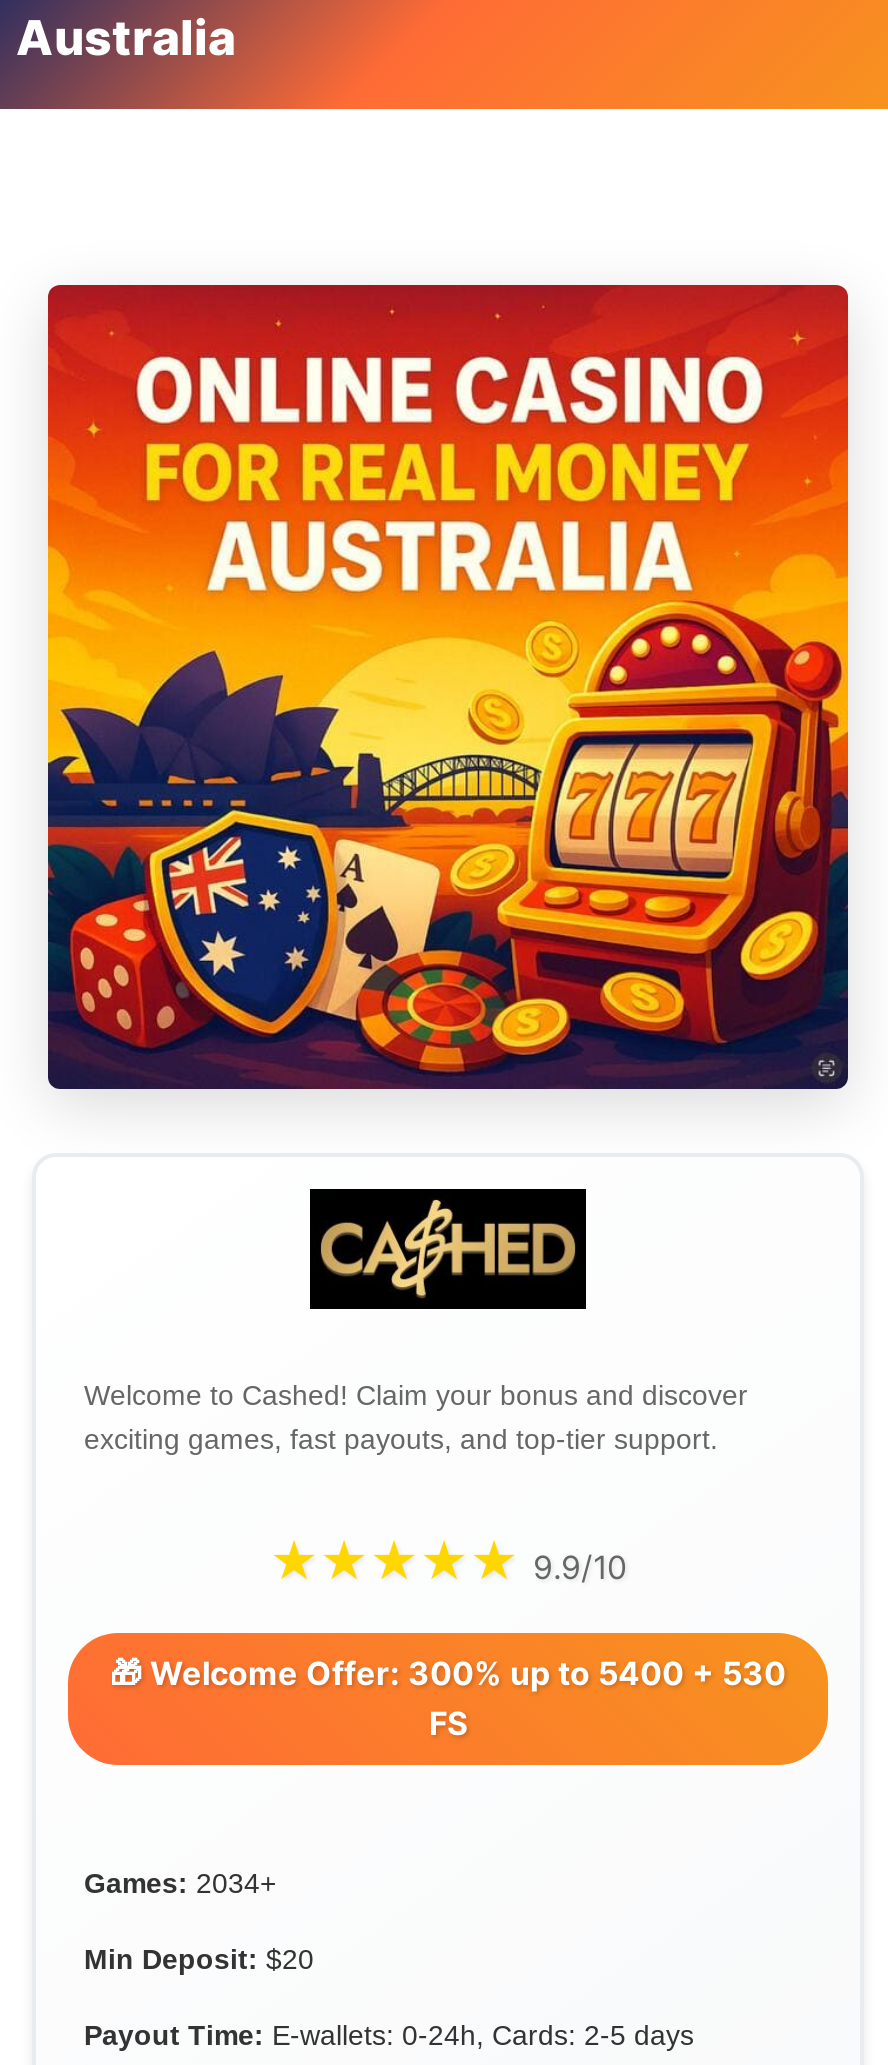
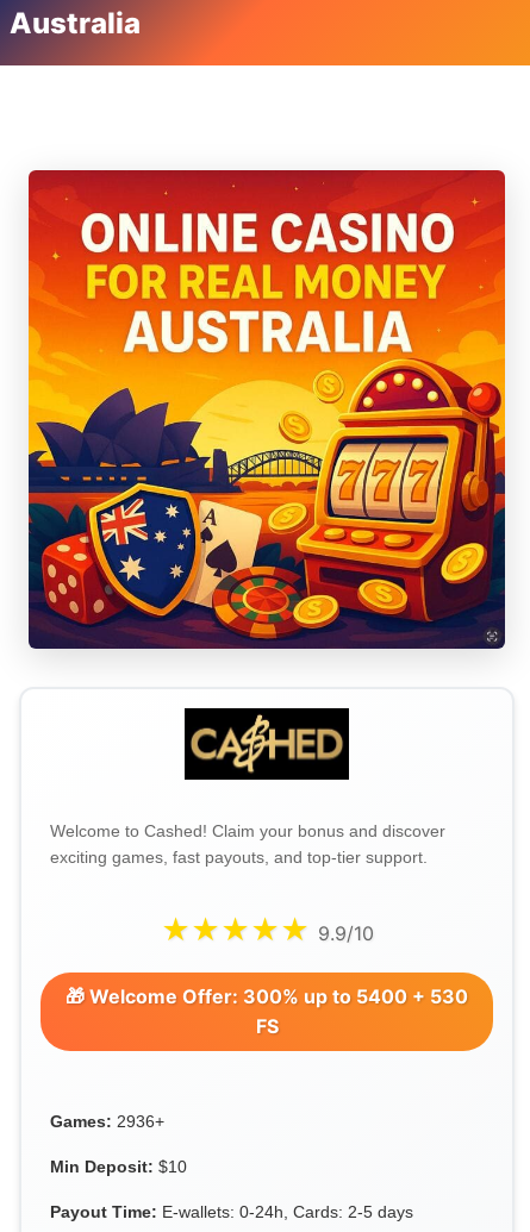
[84,1867,276,1899] Games: 2034+ -> [50,1112,164,1131] Games: 2936+
[84,1943,314,1975] Min Deposit: $20 -> [50,1157,187,1176] Min Deposit: $10

